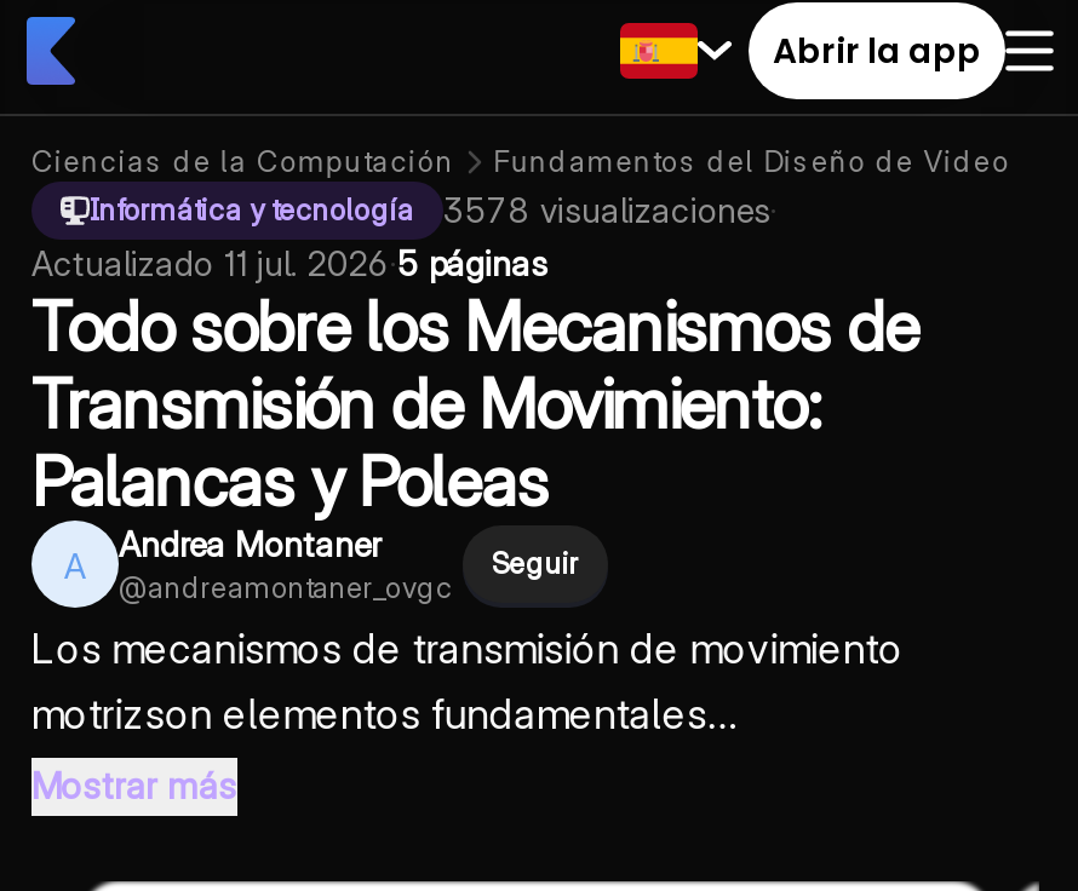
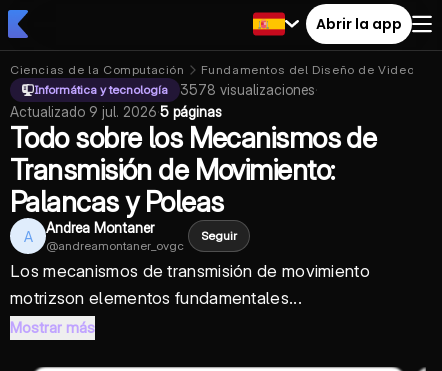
[31,242,547,283] Actualizado 11 jul. 2026 · 5 páginas -> [10,103,222,120] Actualizado 9 jul. 2026 · 5 páginas

